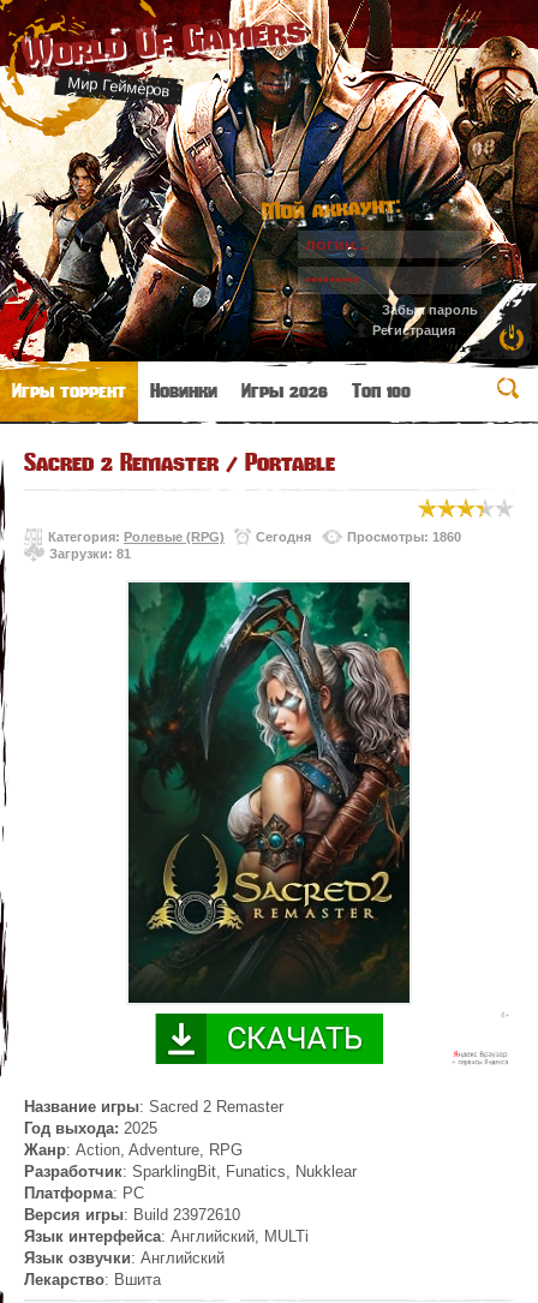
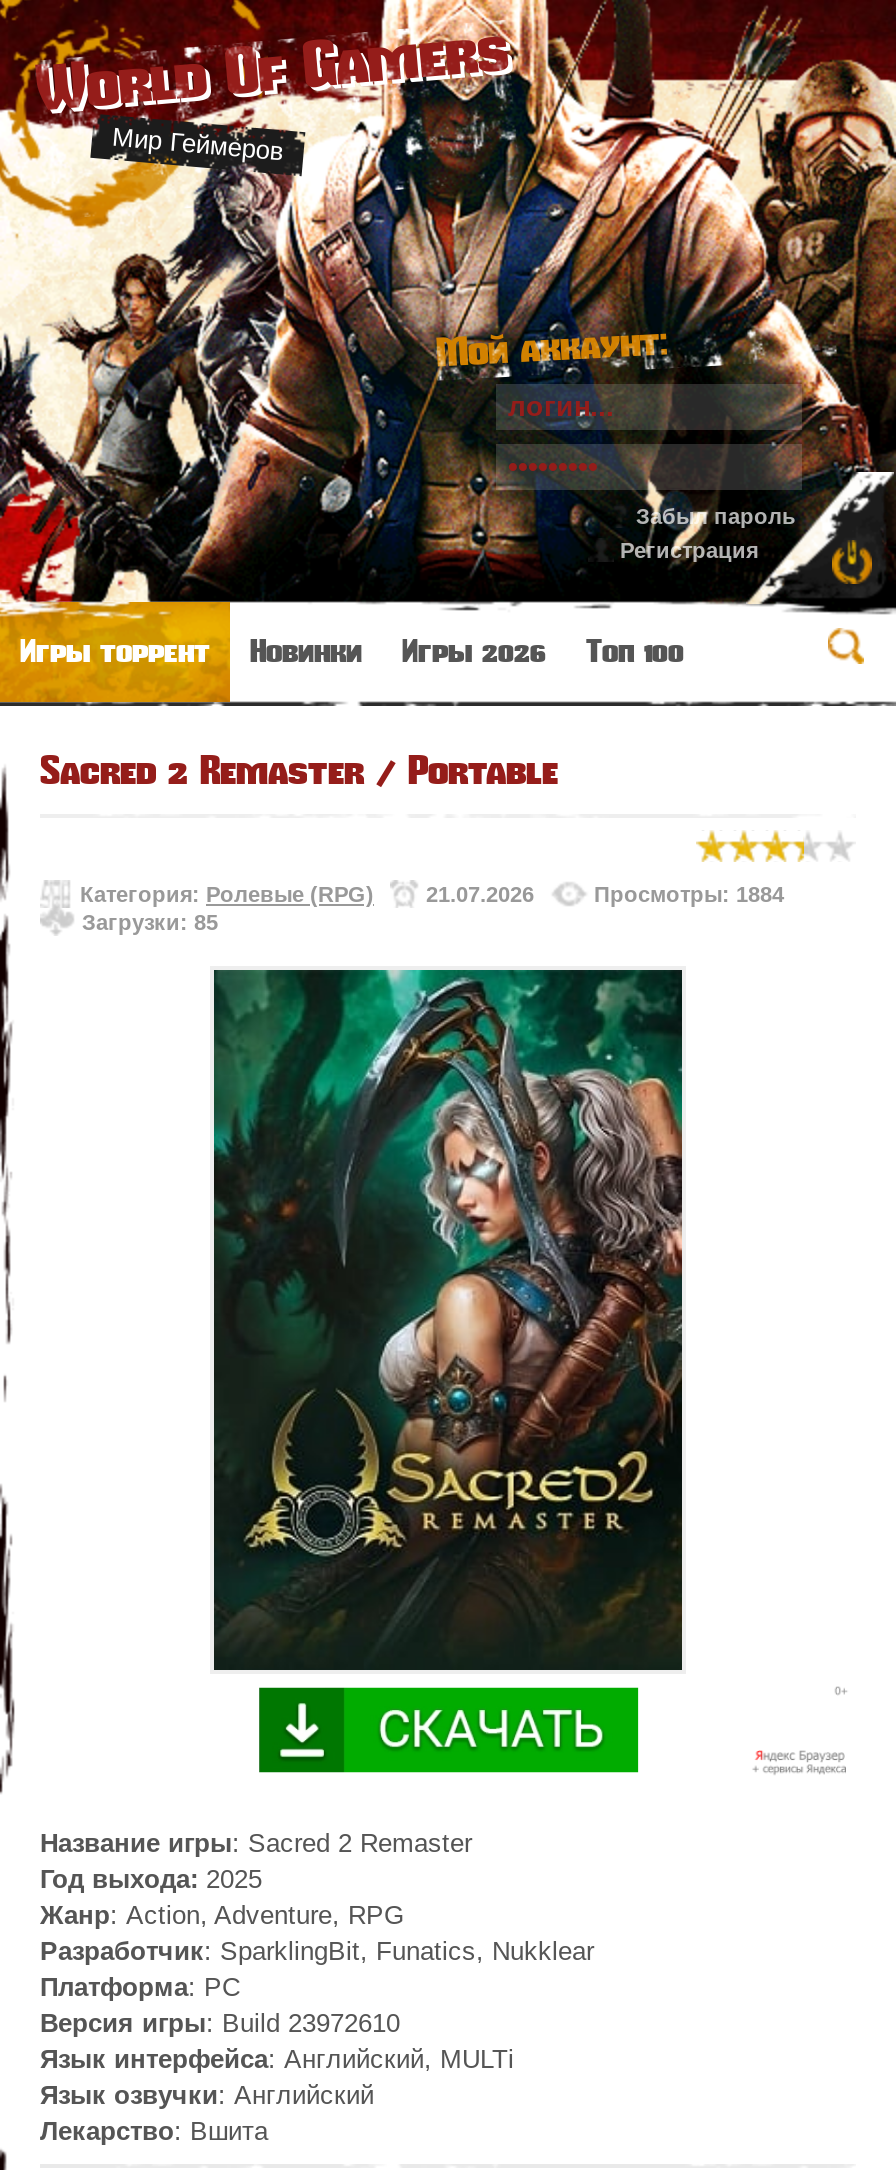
[49,530,461,561] Сегодня | Просмотры: 1860 | Загрузки: 81 -> [82,882,784,934] 21.07.2026 | Просмотры: 1884 | Загрузки: 85

